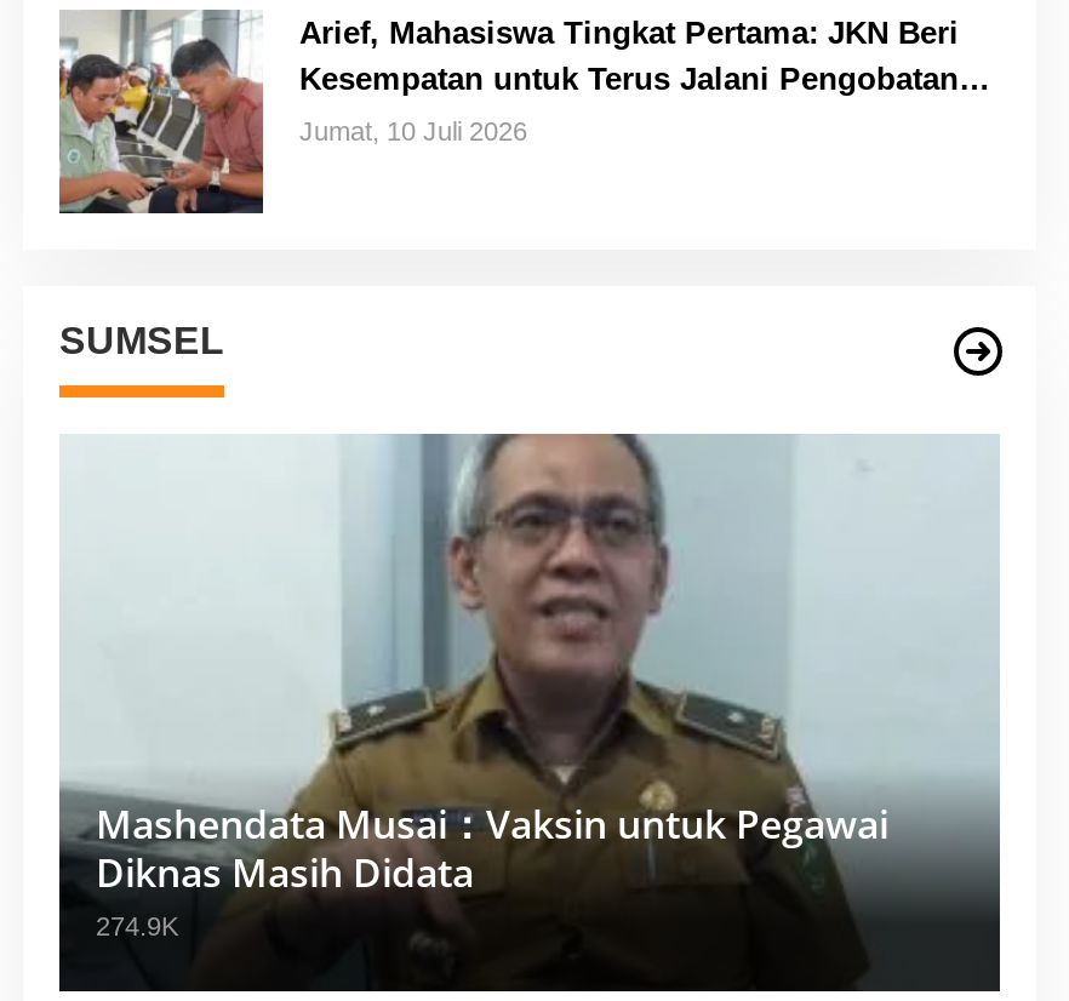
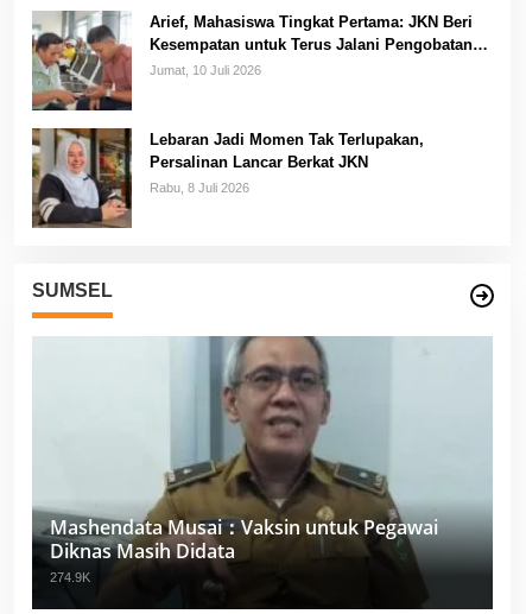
none -> [32,127,424,228] [image] | Lebaran Jadi Momen Tak Terlupakan, | Persalinan Lancar Berkat JKN | Rabu, 8 Juli 2026

